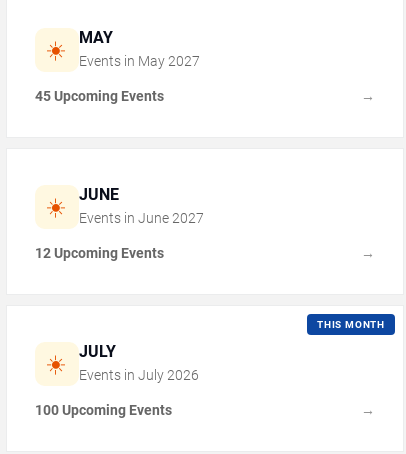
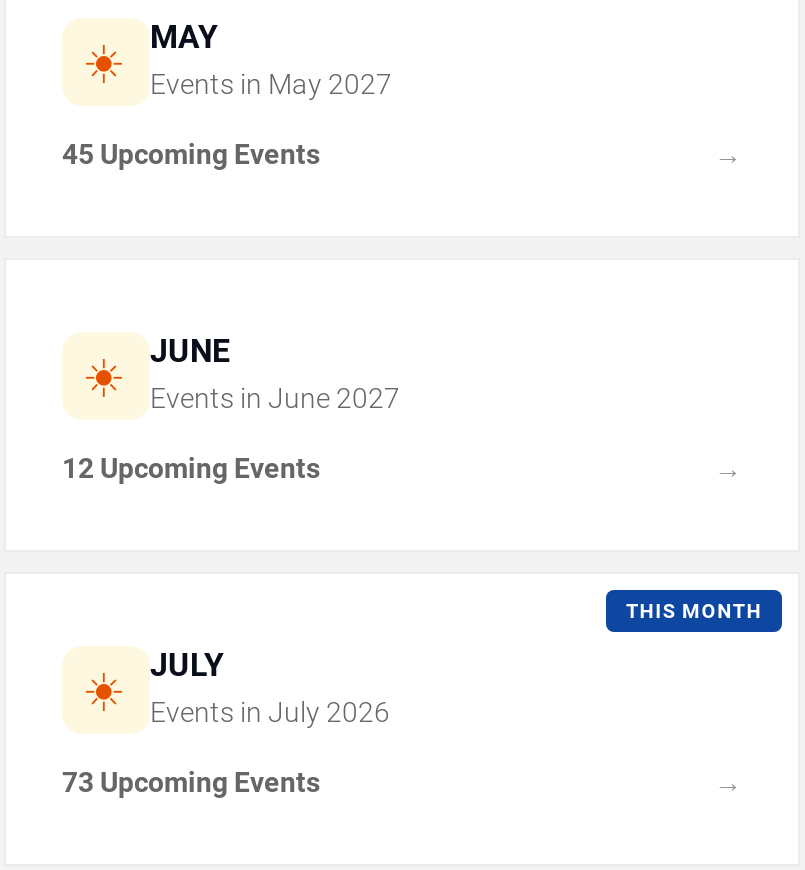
[35,401,172,417] 100 Upcoming Events -> [62,765,320,797] 73 Upcoming Events

